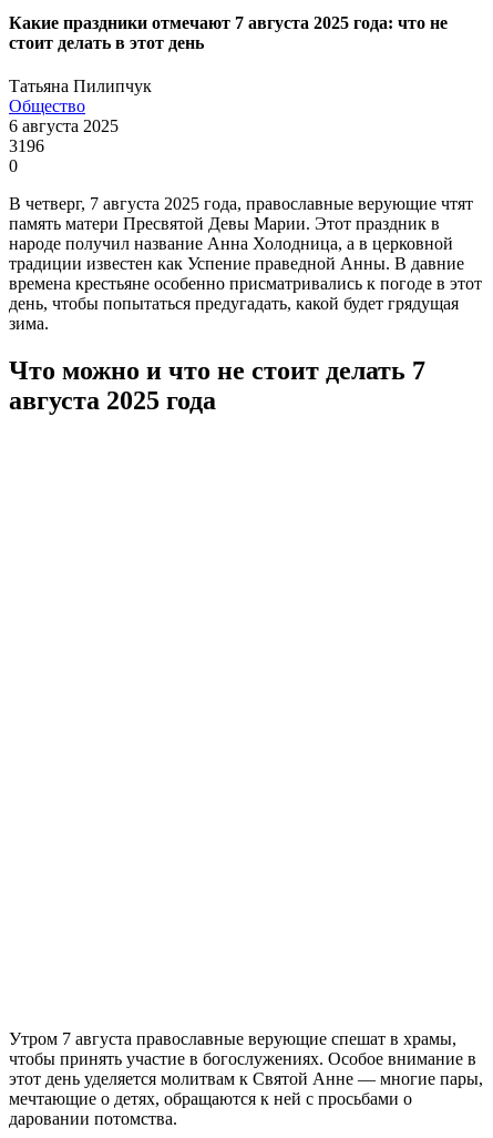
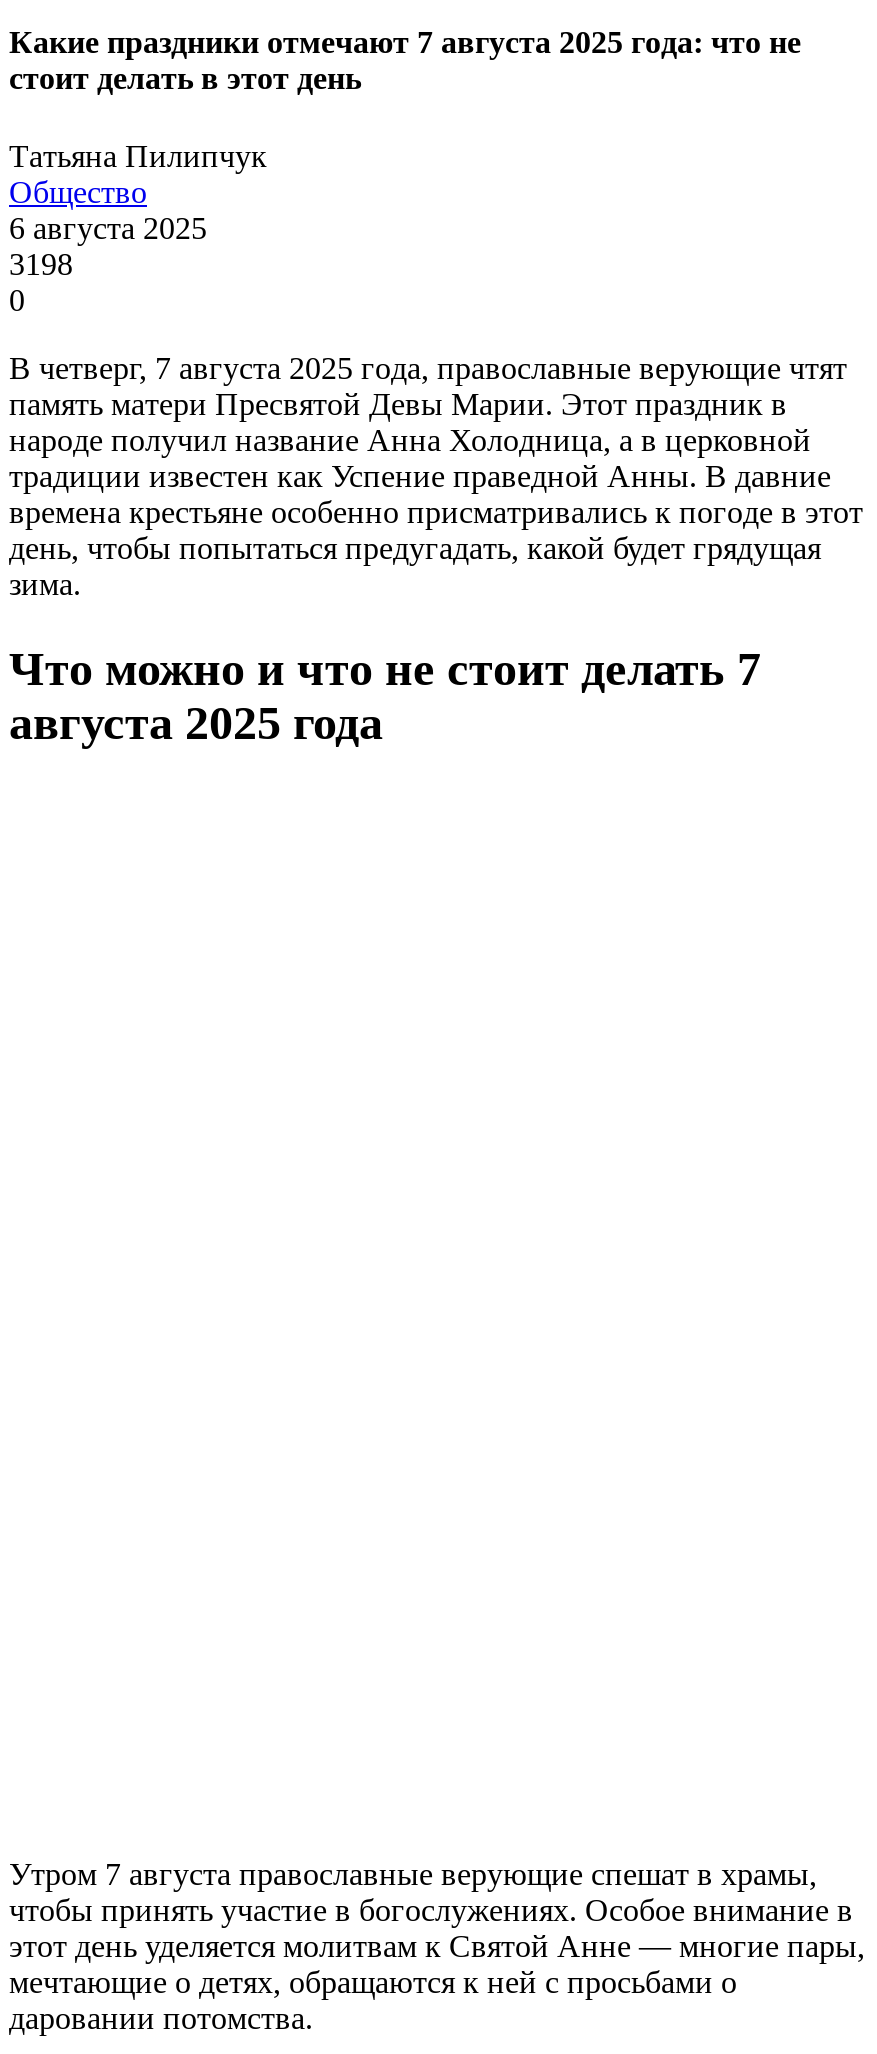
[9,137,44,156] 3196 -> [9,248,73,282] 3198

